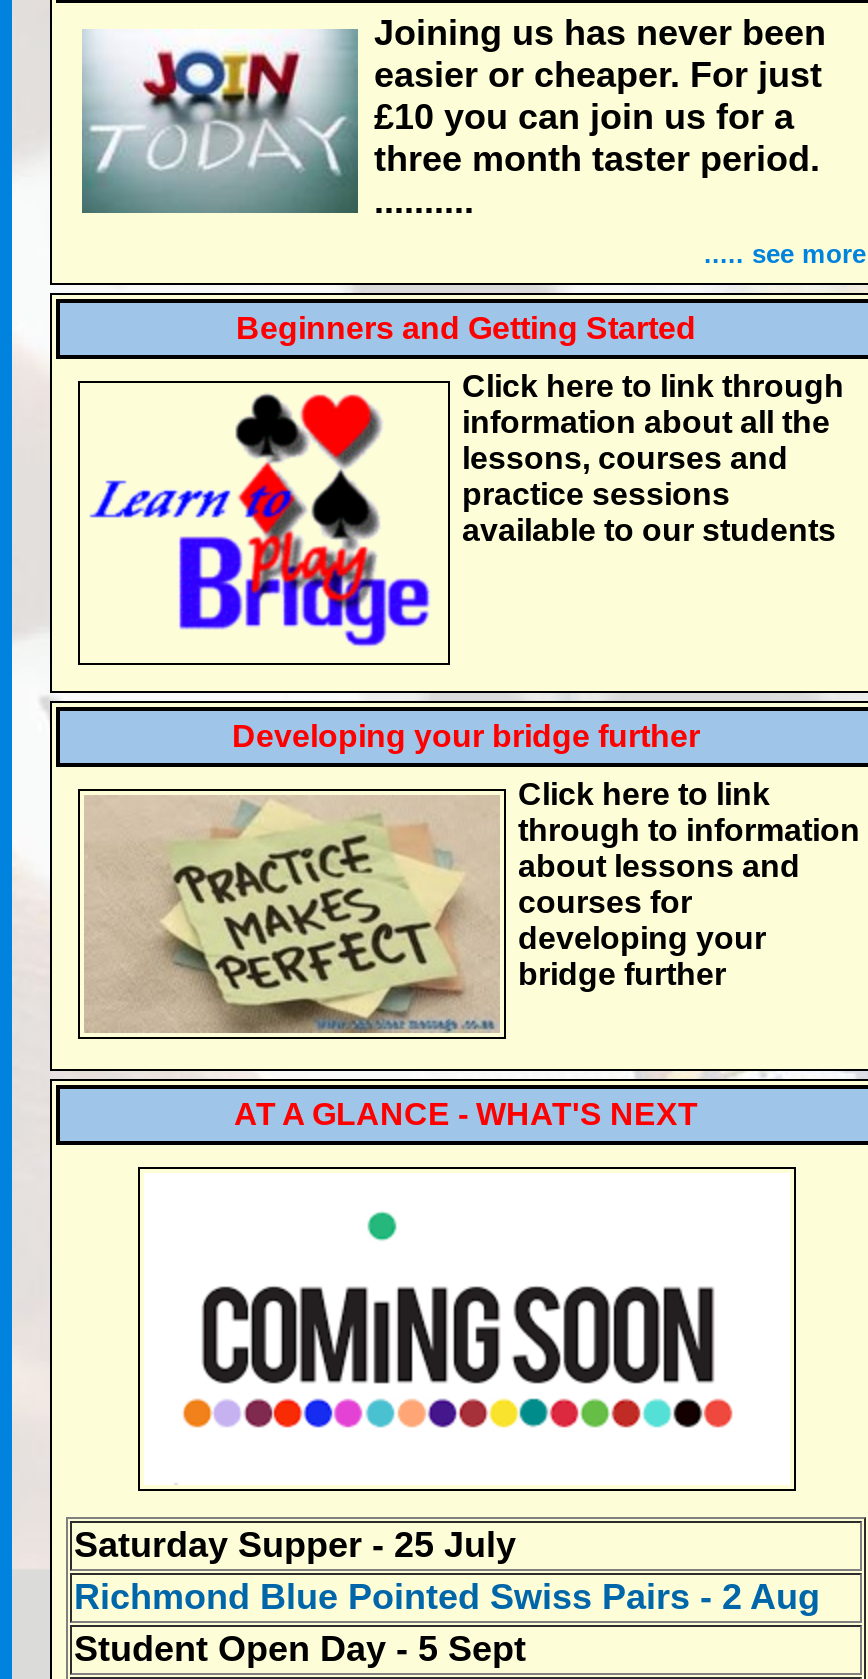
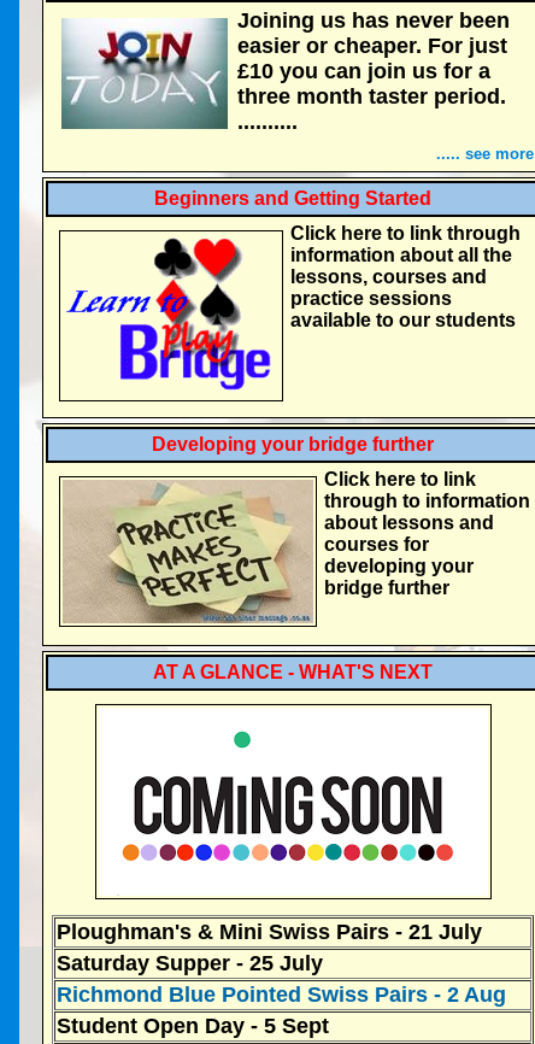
none -> [57,920,482,944] Ploughman's & Mini Swiss Pairs - 21 July

